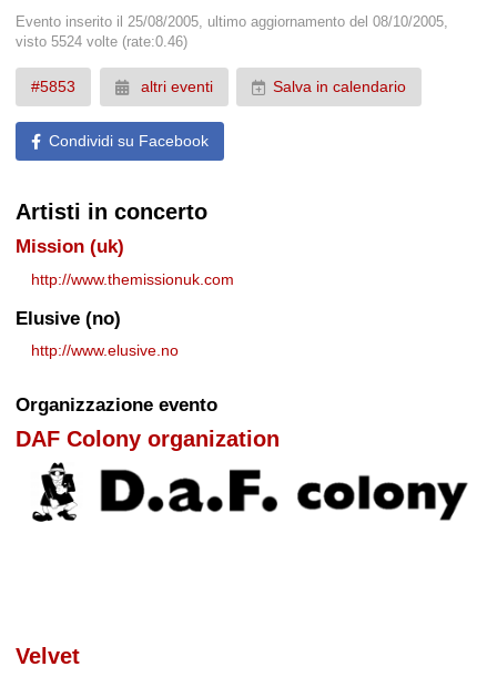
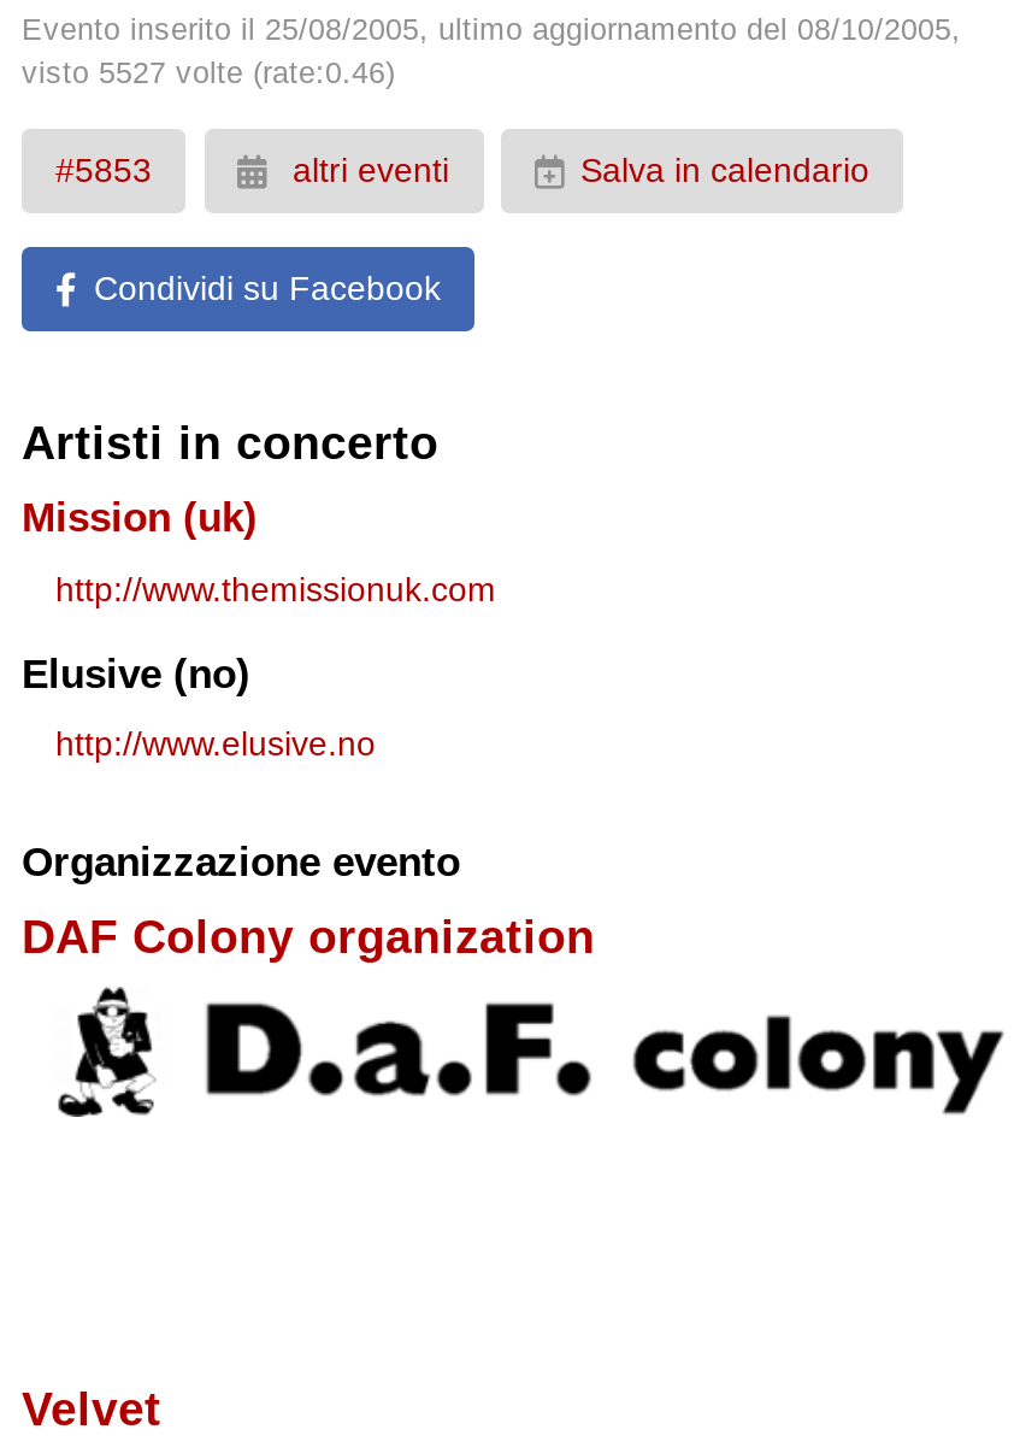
[16,35,187,50] visto 5524 volte (rate:0.46) -> [22,57,395,91] visto 5527 volte (rate:0.46)

